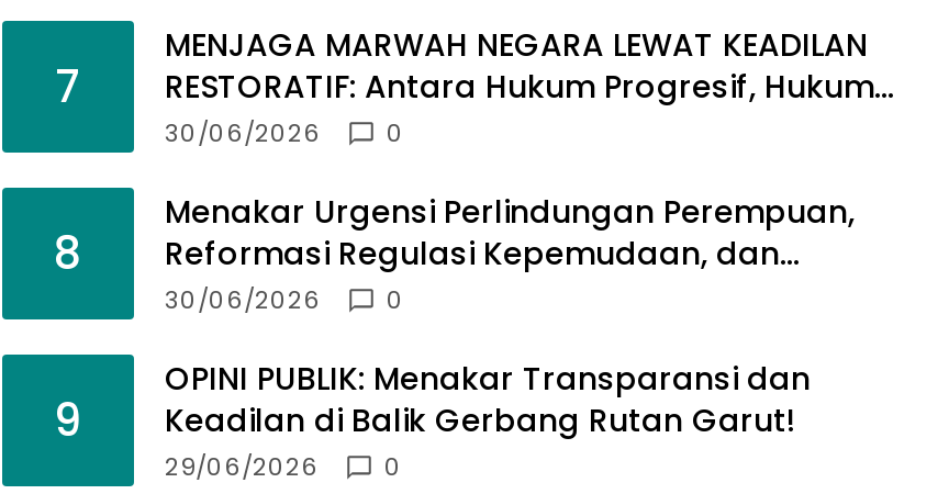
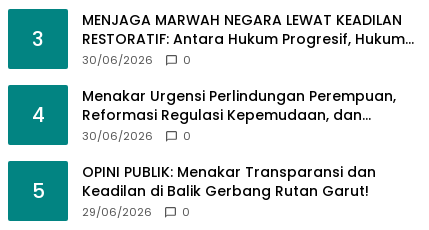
[55,56,874,117] 7 RESTORATIF: Antara Hukum Progresif, Hukum -> [32,25,405,53] 3 RESTORATIF: Antara Hukum Progresif, Hukum
[54,223,780,284] 8 Reformasi Regulasi Kepemudaan, dan -> [31,101,362,129] 4 Reformasi Regulasi Kepemudaan, dan
[54,390,795,451] 9 Keadilan di Balik Gerbang Rutan Garut! -> [31,177,369,205] 5 Keadilan di Balik Gerbang Rutan Garut!

